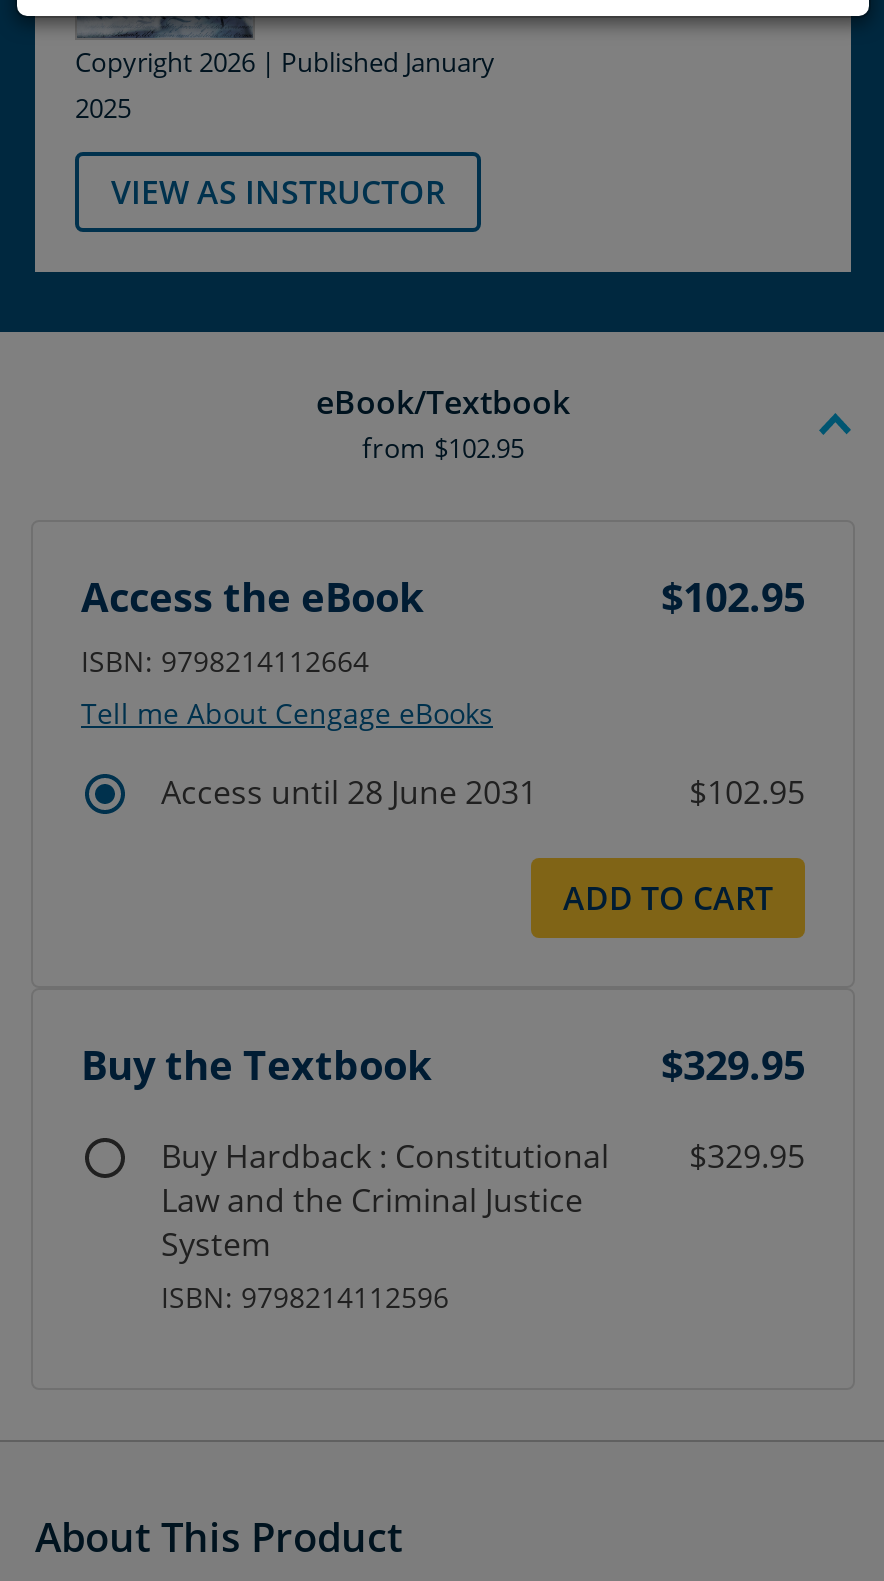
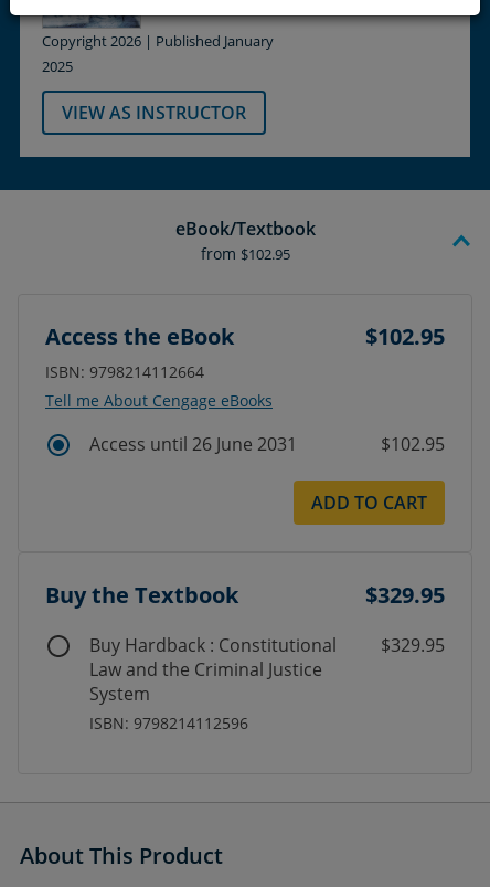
[161,769,537,813] Access until 28 June 2031 -> [89,432,297,456] Access until 26 June 2031

